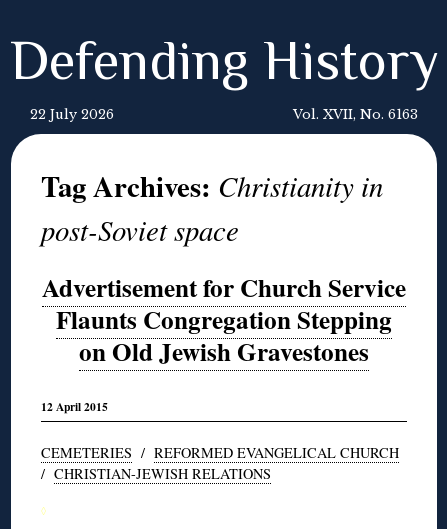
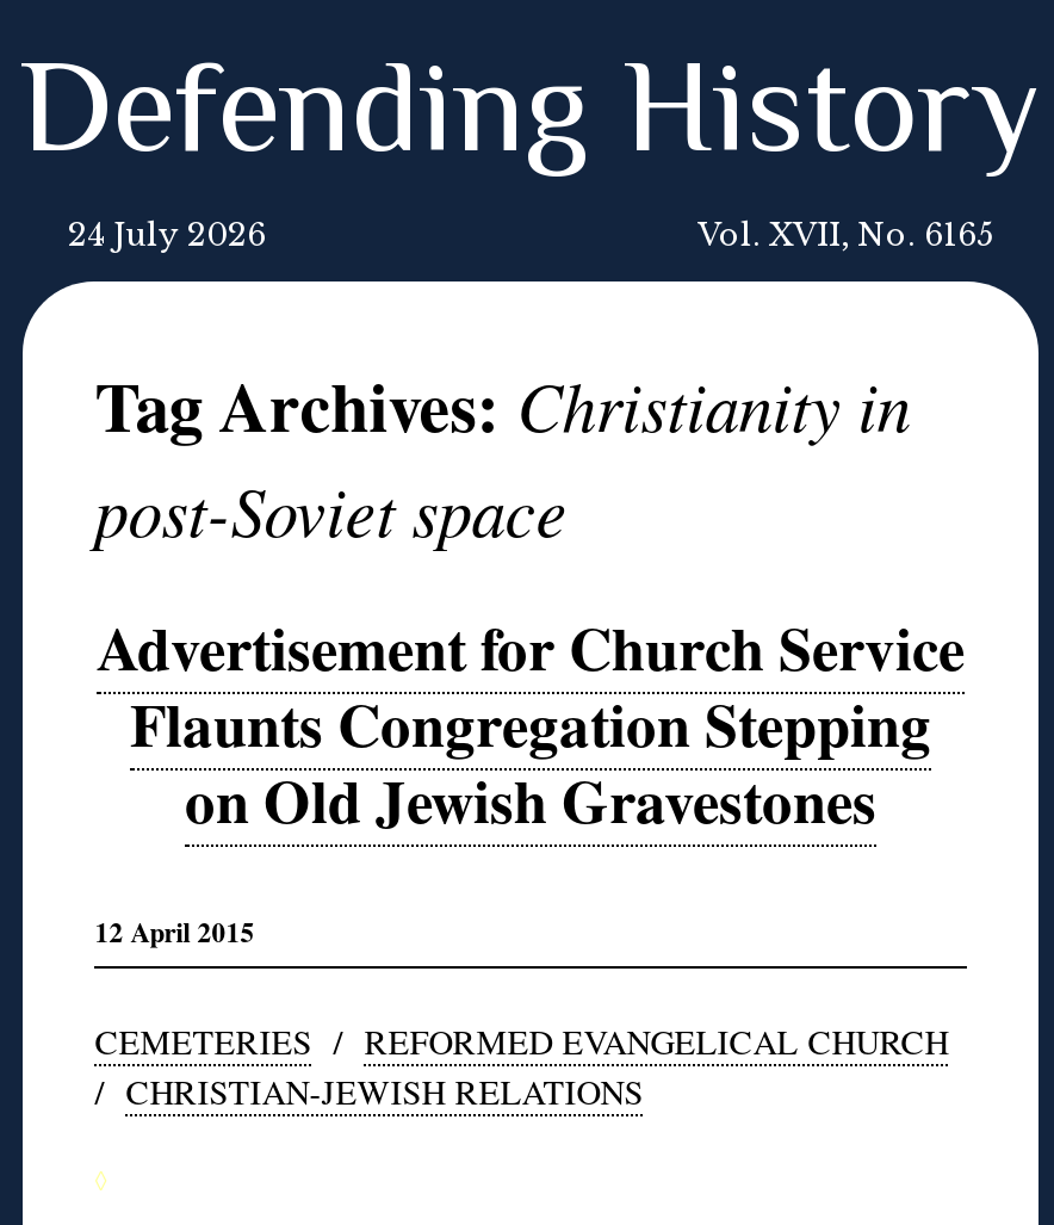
[30,107,114,122] 22 July 2026 -> [68,217,266,253] 24 July 2026
[293,107,418,122] Vol. XVII, No. 6163 -> [697,217,993,253] Vol. XVII, No. 6165

